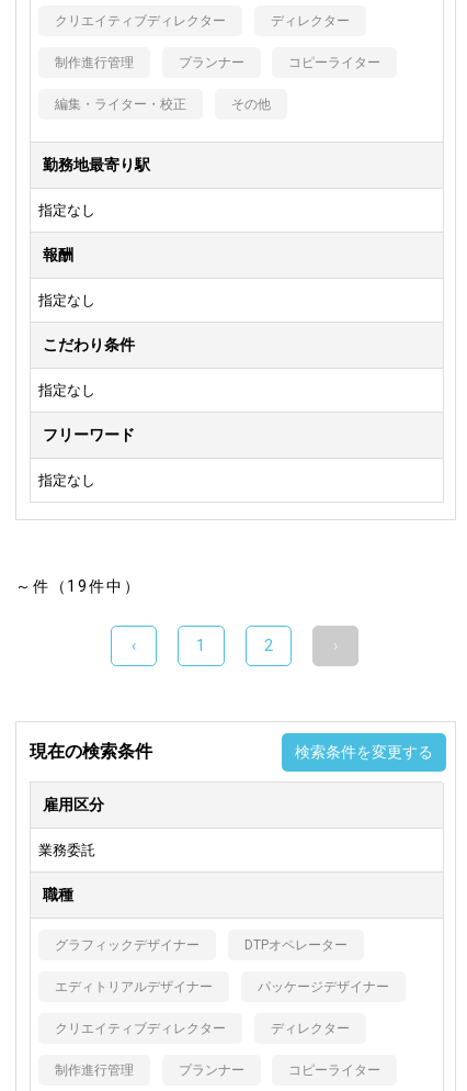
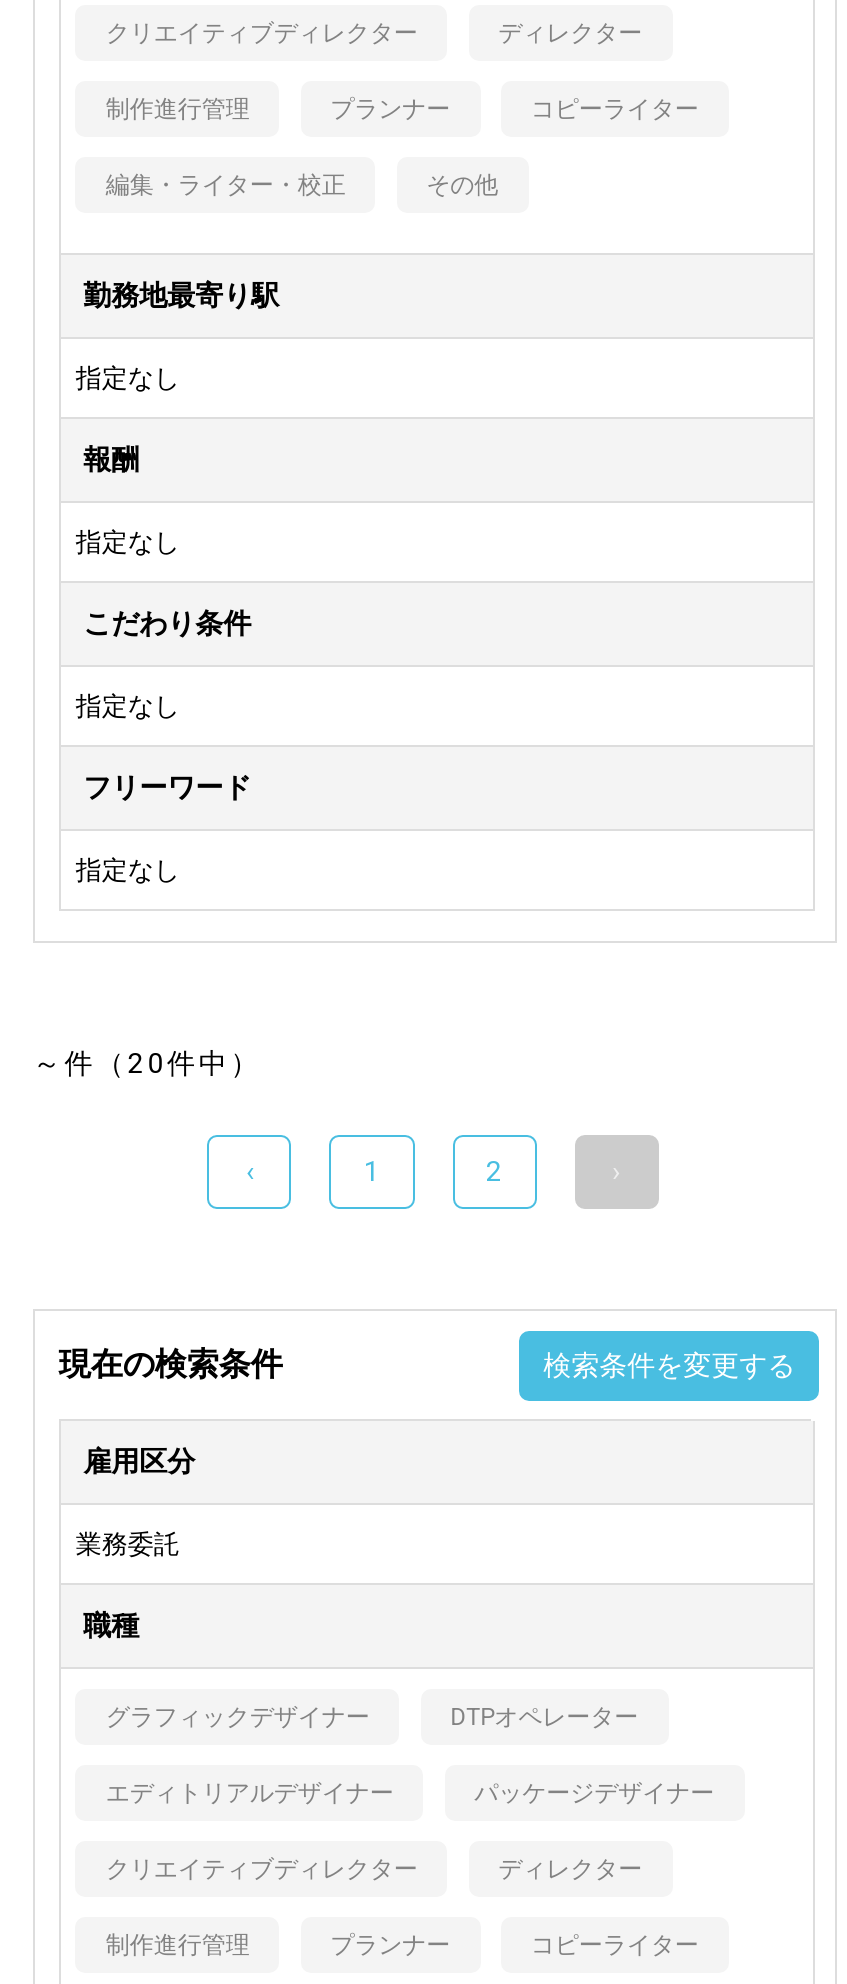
[15,577,141,595] ～件（19件中） -> [33,1047,262,1079] ～件（20件中）

